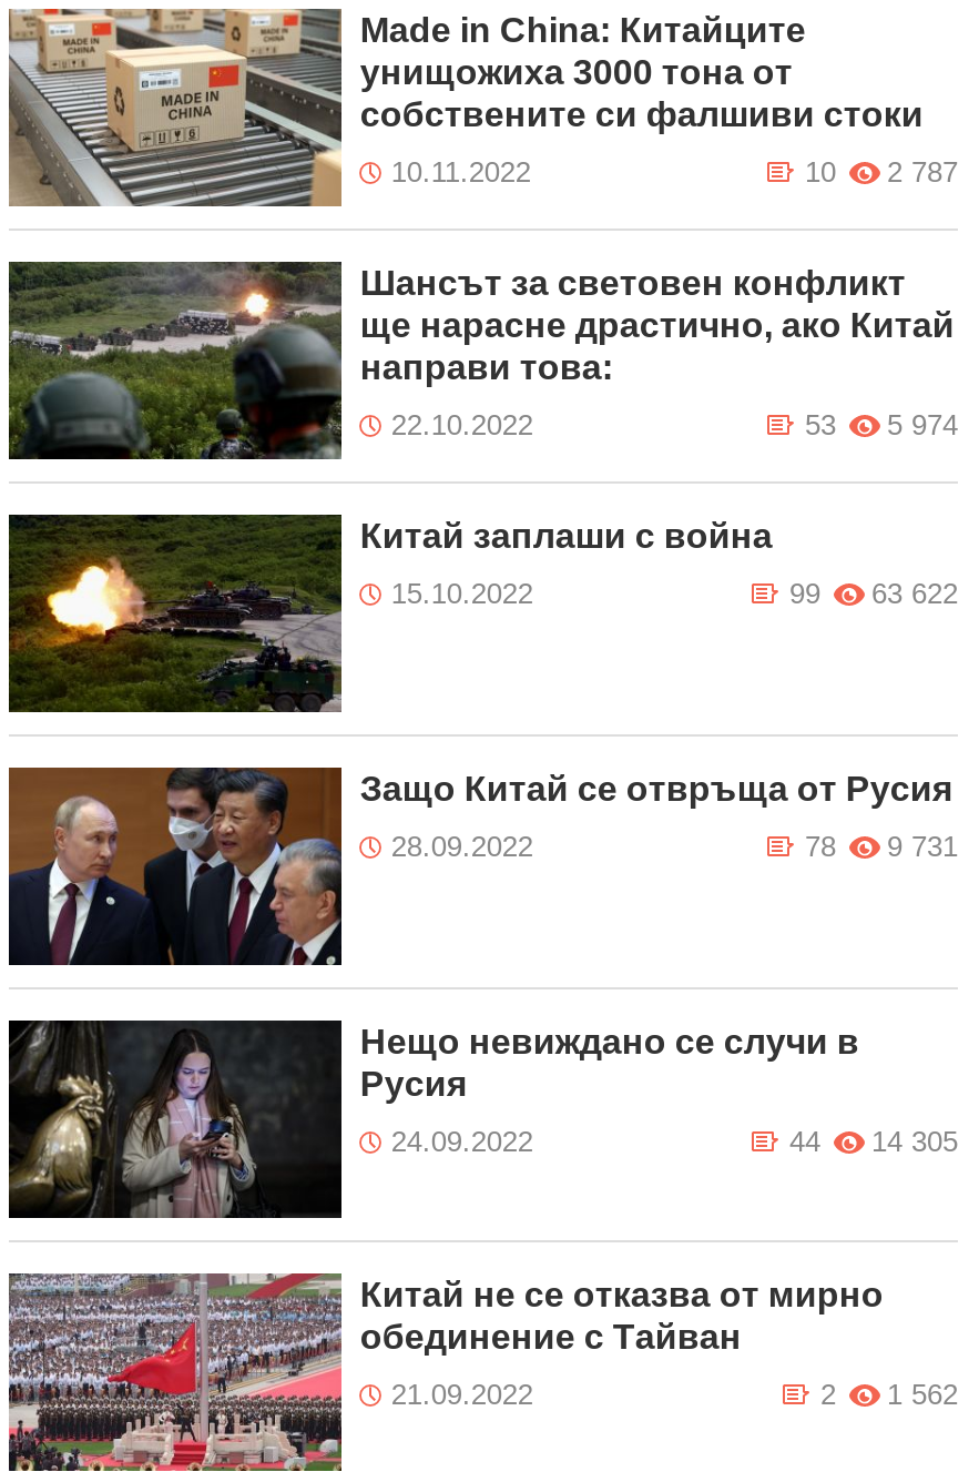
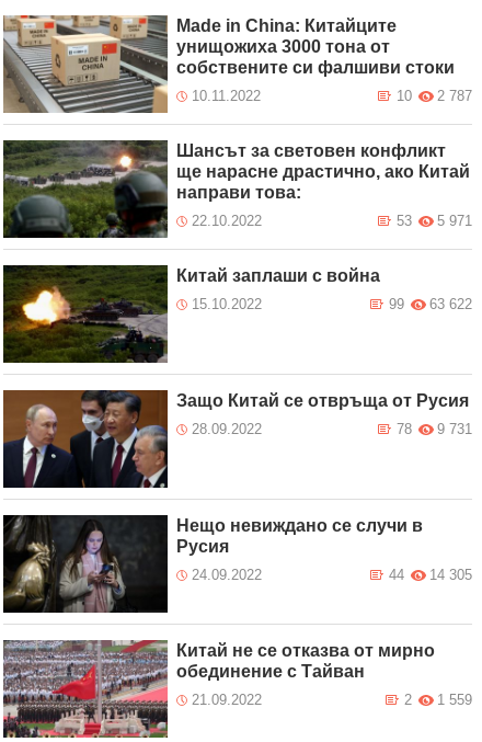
[805,408,958,442] 53 5 974 -> [397,213,472,229] 53 5 971
[820,1377,958,1411] 2 1 562 -> [404,691,472,708] 2 1 559

